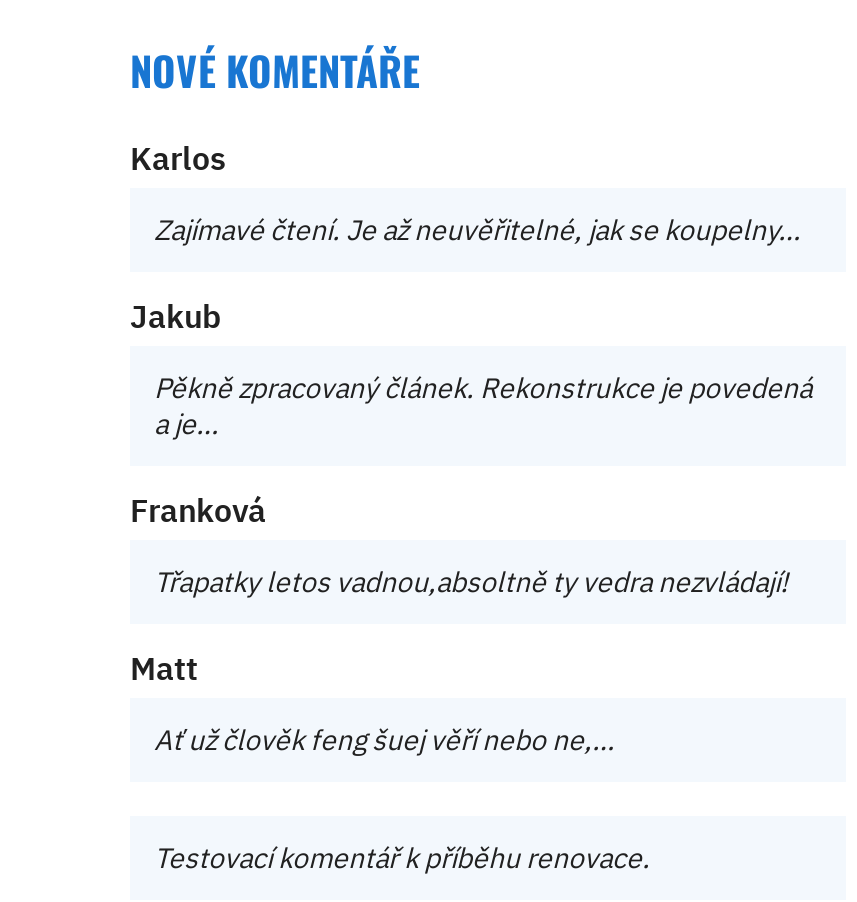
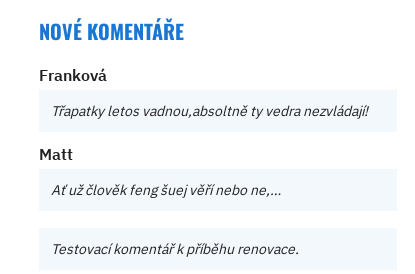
[130,139,812,443] Karlos | Zajímavé čtení. Je až neuvěřitelné, jak se koupelny… | Jakub | Pěkně zpracovaný článek. Rekonstrukce je povedená | a je… -> none

